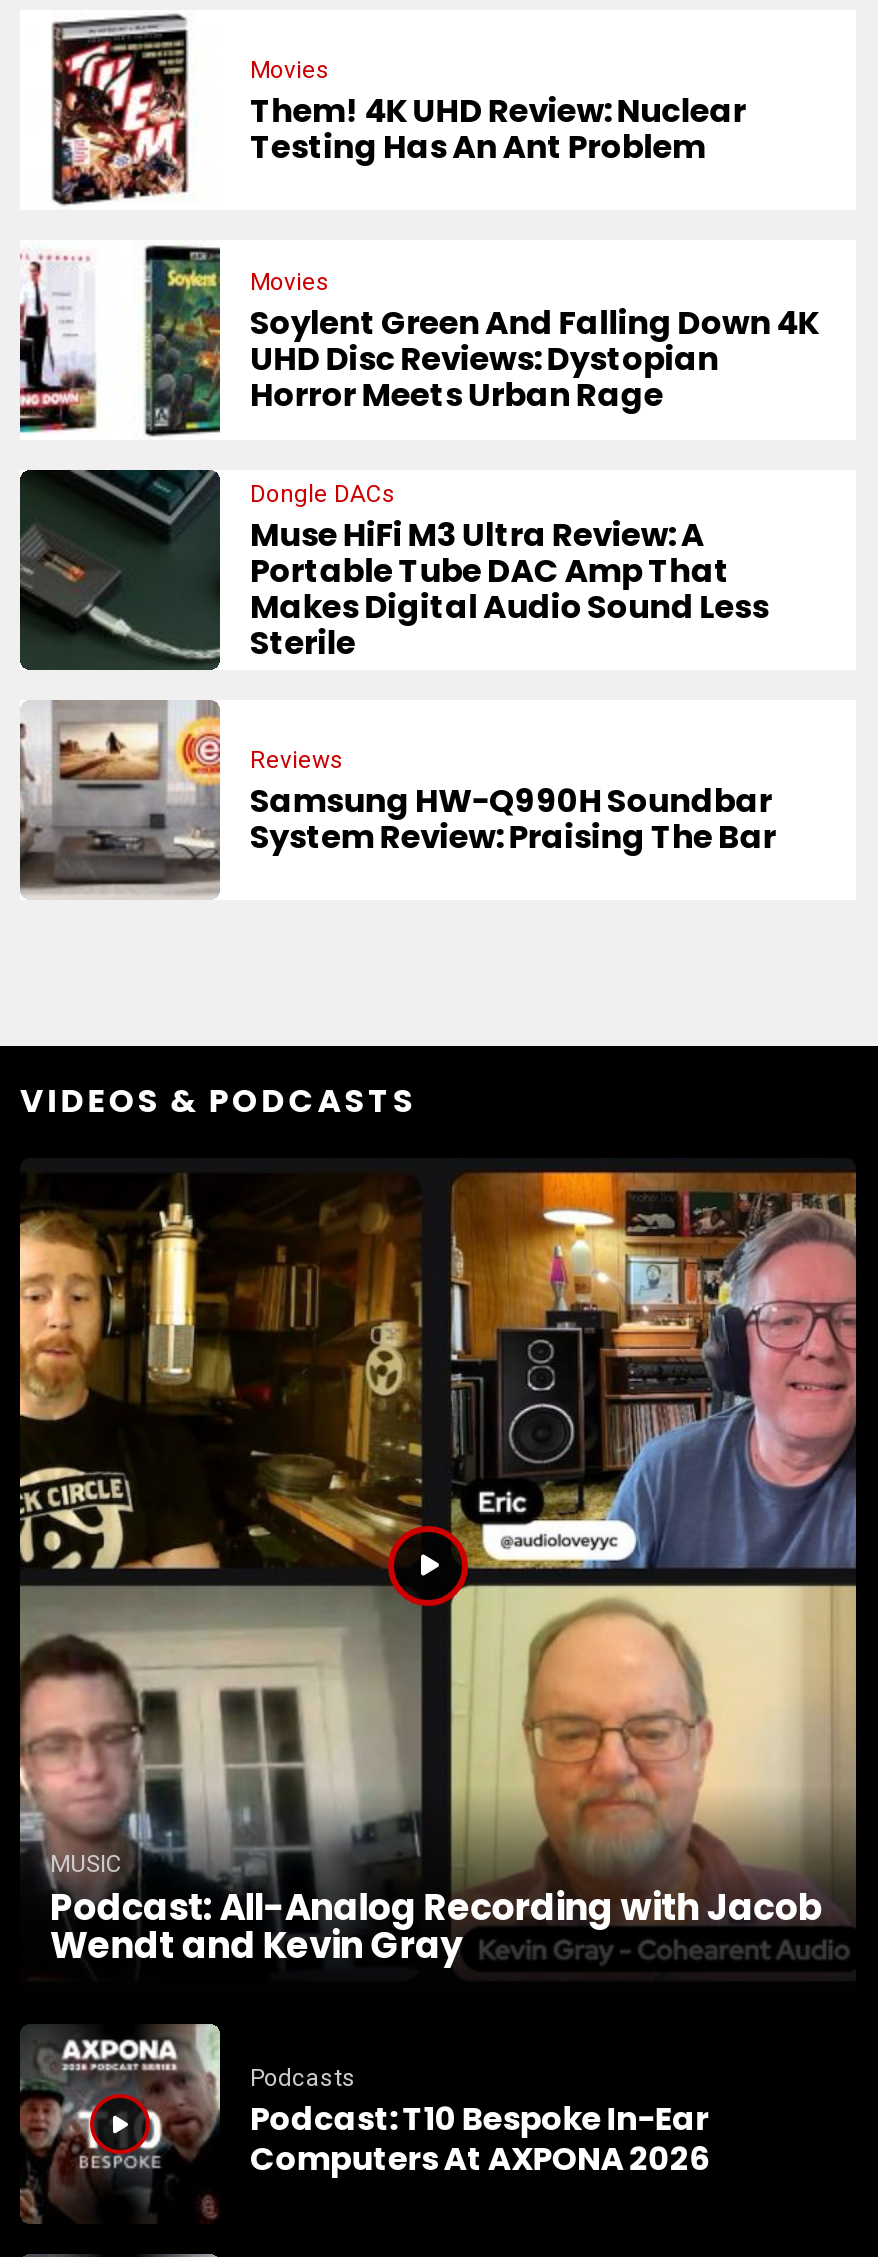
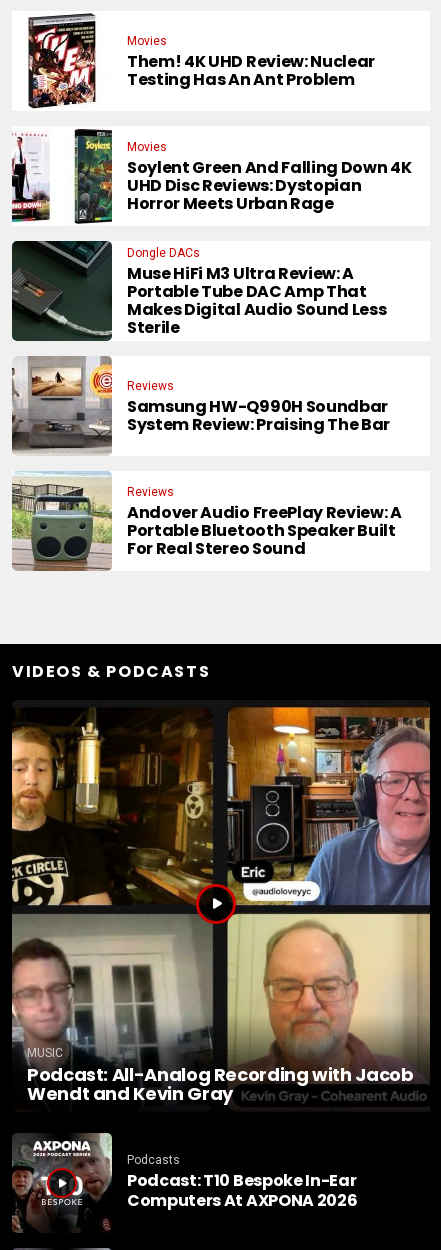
none -> [11,472,402,571] [image] | Reviews | Andover Audio FreePlay Review: A | Portable Bluetooth Speaker Built | For Real Stereo Sound

